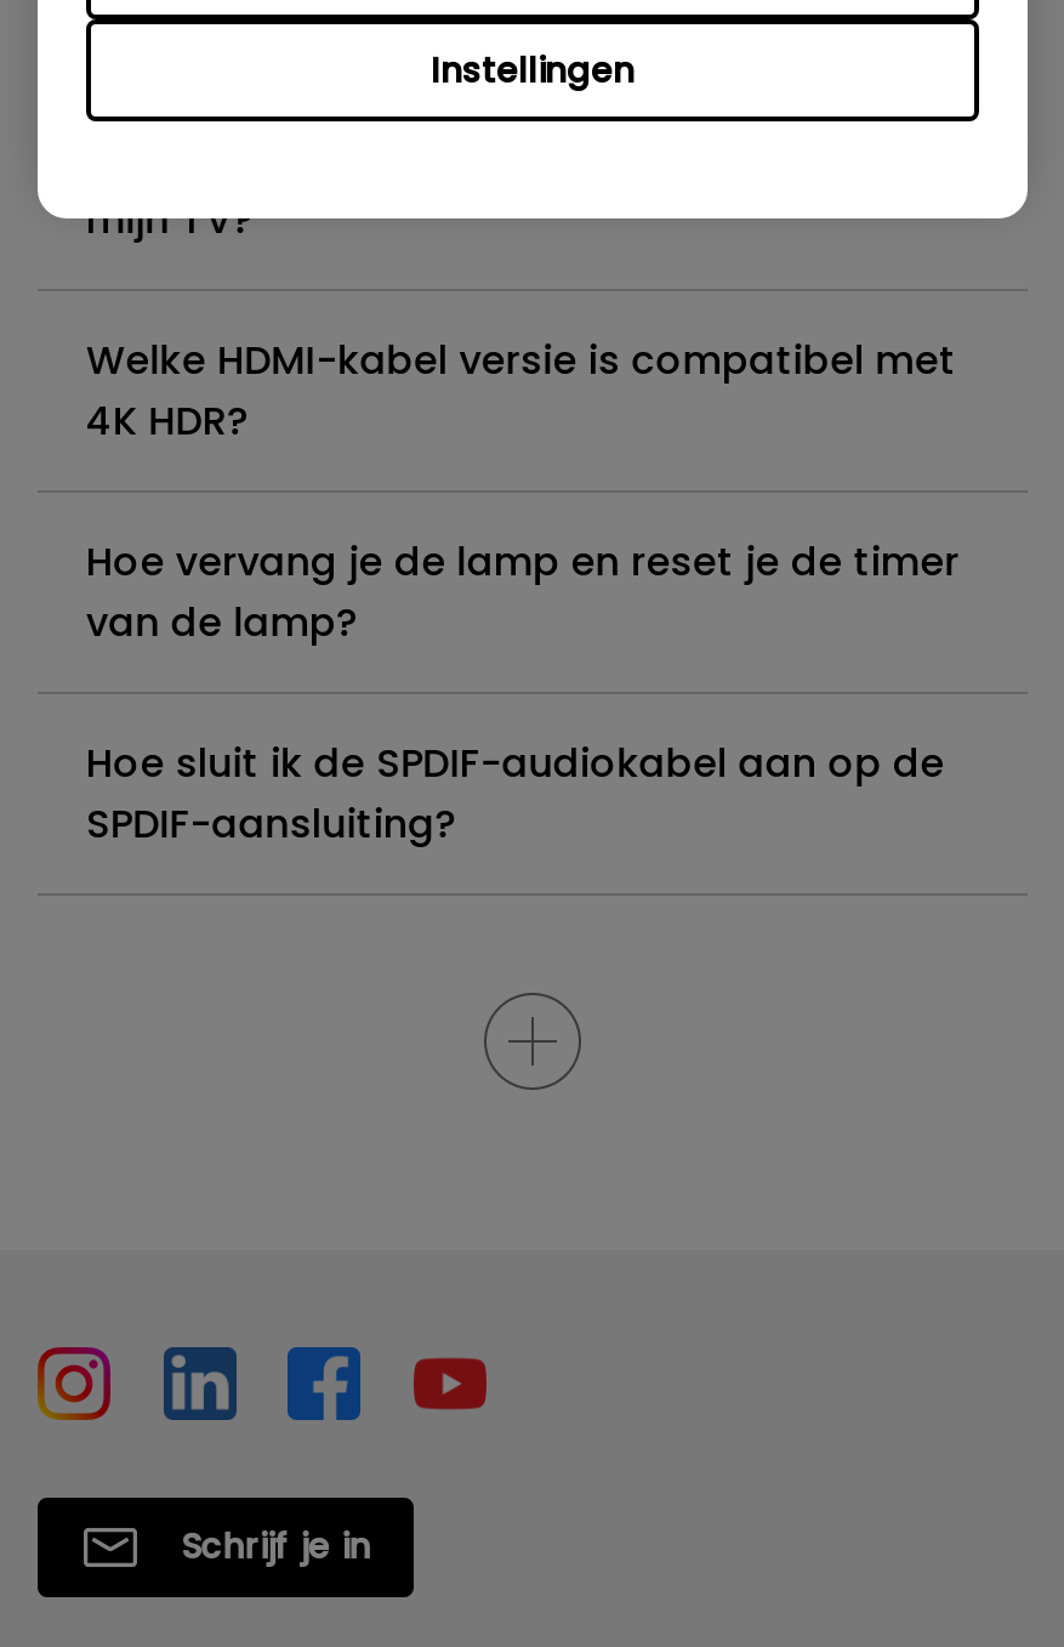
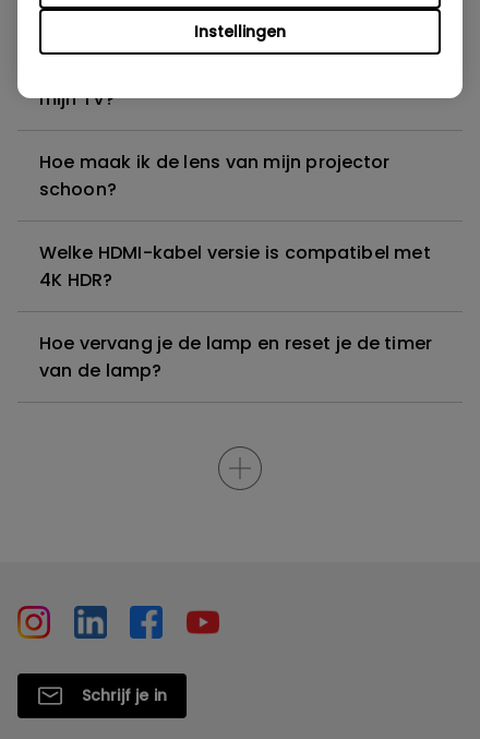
none -> [39,150,390,202] Hoe maak ik de lens van mijn projector | schoon?
moved [86,333,959,651] -> [39,240,432,383]: Welke HDMI-kabel versie is compatibel met | 4K HDR? | Hoe vervang je de lamp en reset je de timer | van de lamp?
[86,736,944,852] Hoe sluit ik de SPDIF-audiokabel aan op de | SPDIF-aansluiting? -> none

